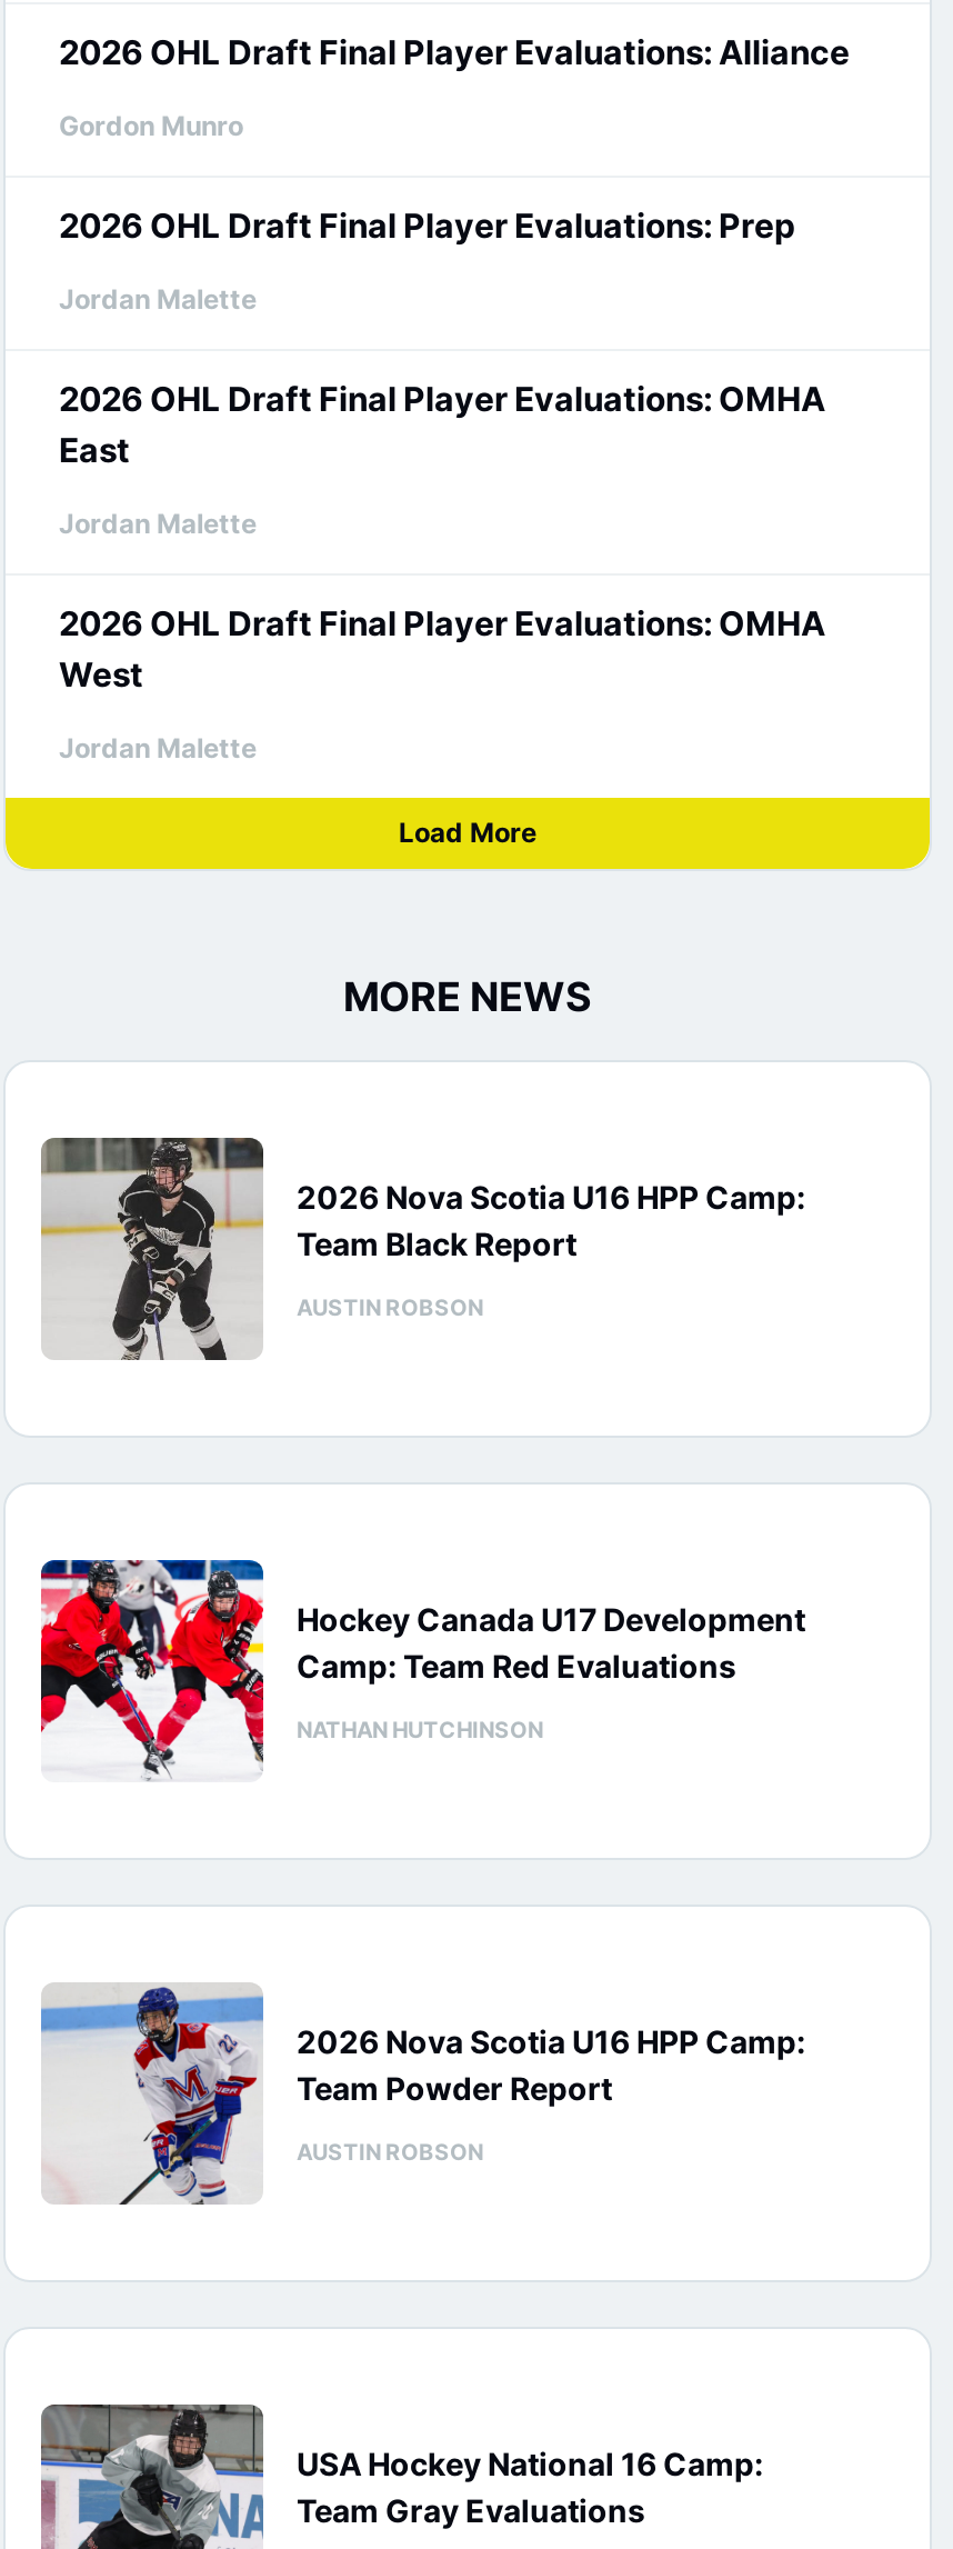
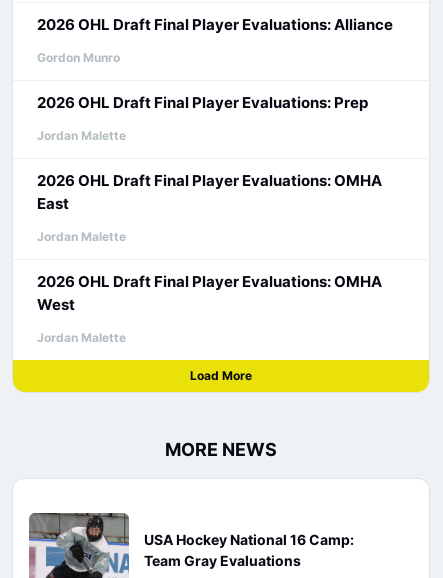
[41,1138,805,1362] [image] | 2026 Nova Scotia U16 HPP Camp: | Team Black Report | AUSTIN ROBSON -> none
[39,1558,805,1782] [image] | Hockey Canada U17 Development | Camp: Team Red Evaluations | NATHAN HUTCHINSON -> none
[41,1982,805,2207] [image] | 2026 Nova Scotia U16 HPP Camp: | Team Powder Report | AUSTIN ROBSON -> none

